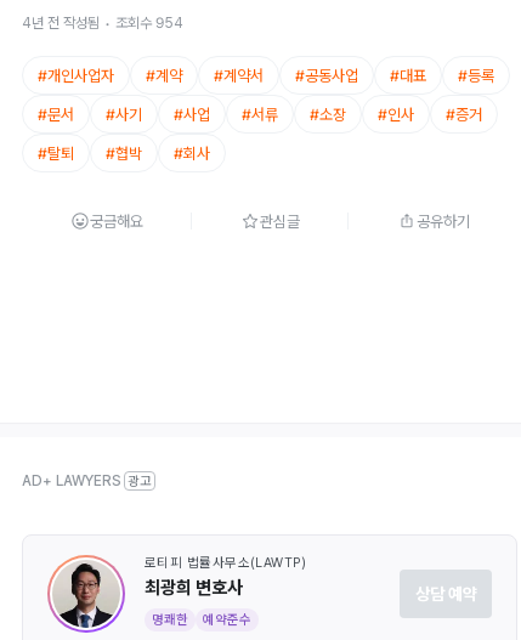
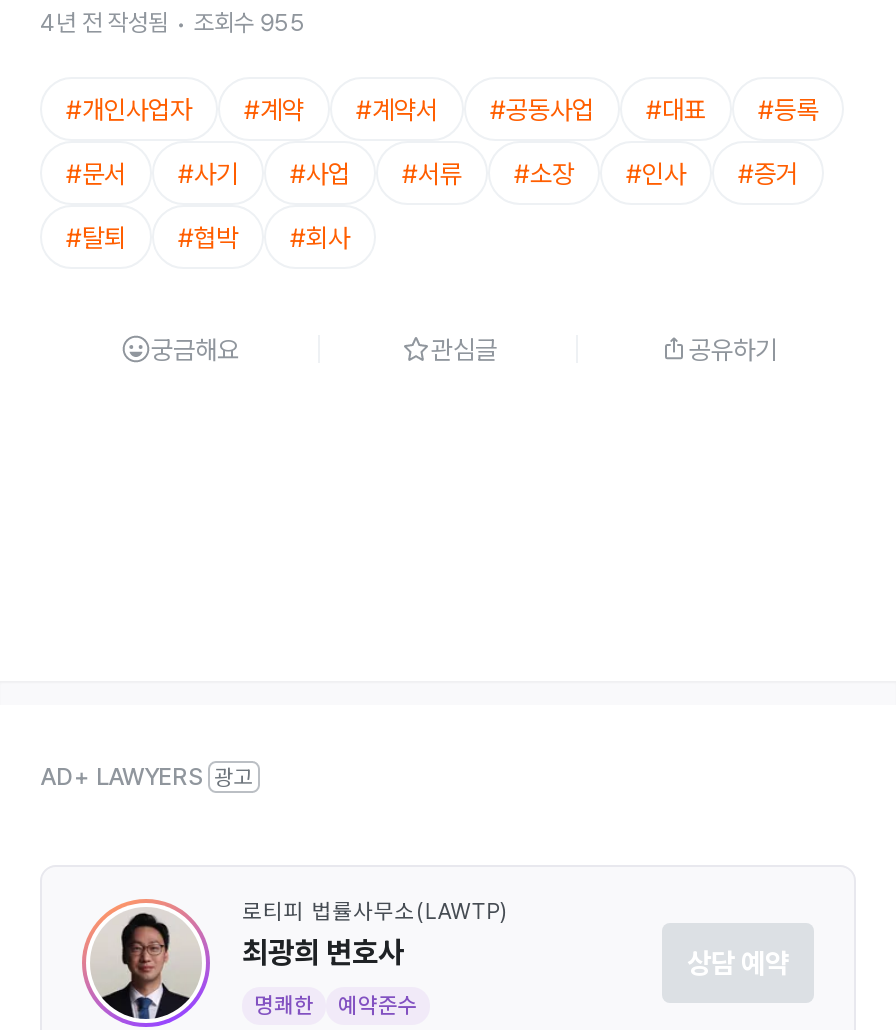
[22,15,183,32] 4년 전 작성됨 조회수 954 -> [40,9,306,37] 4년 전 작성됨 조회수 955

